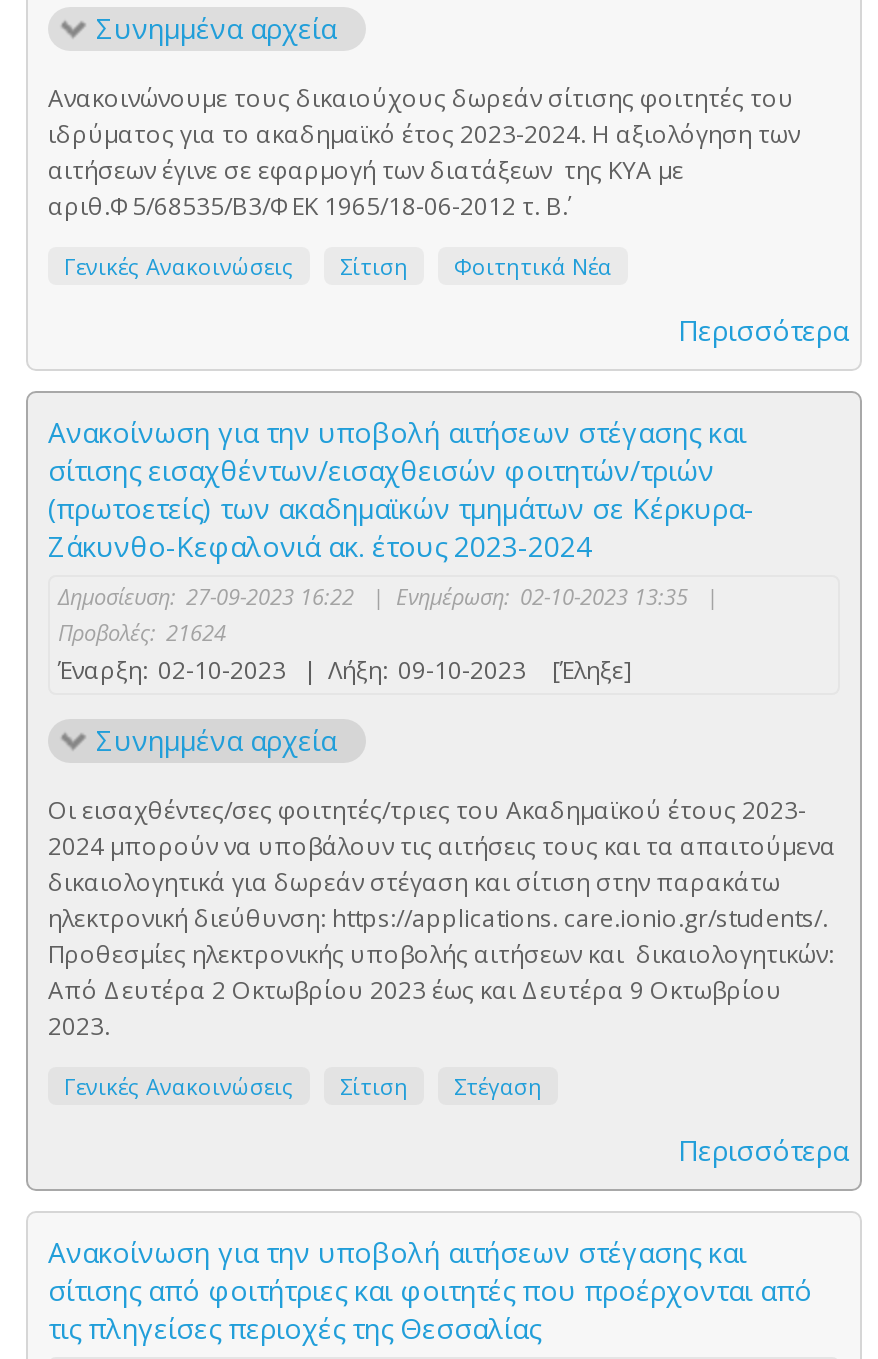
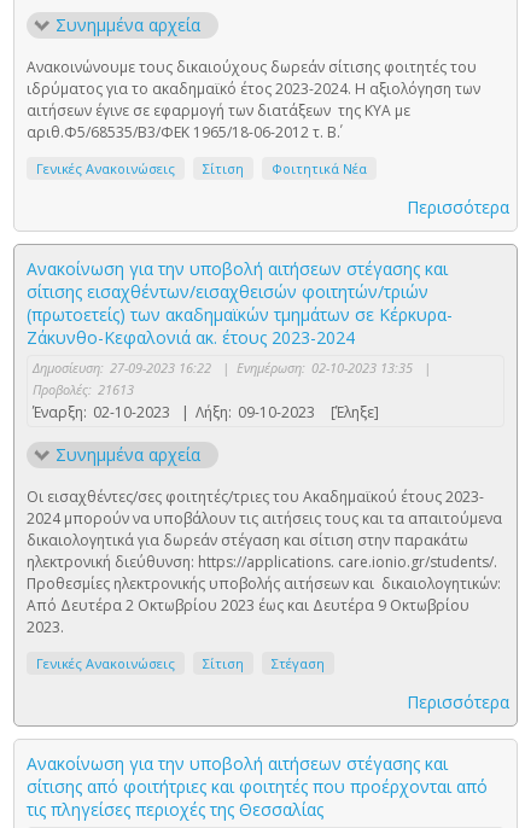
[58,617,226,647] Προβολές: 21624 -> [33,380,134,398] Προβολές: 21613

